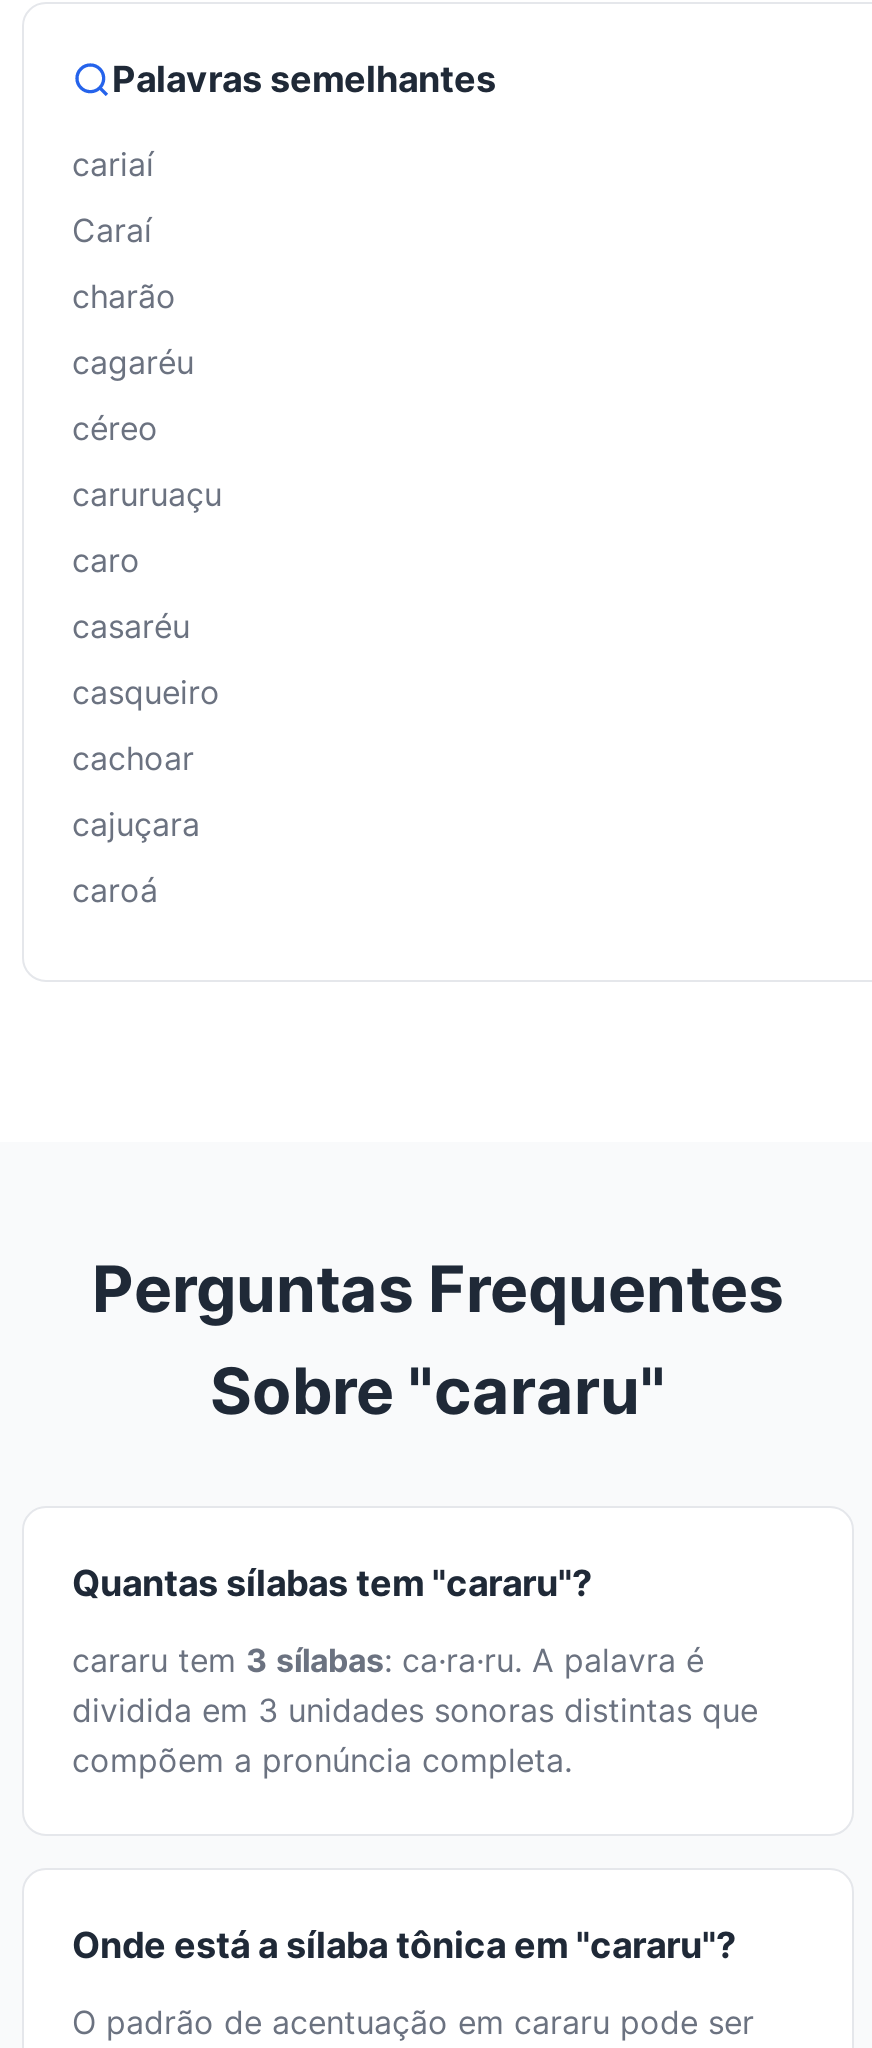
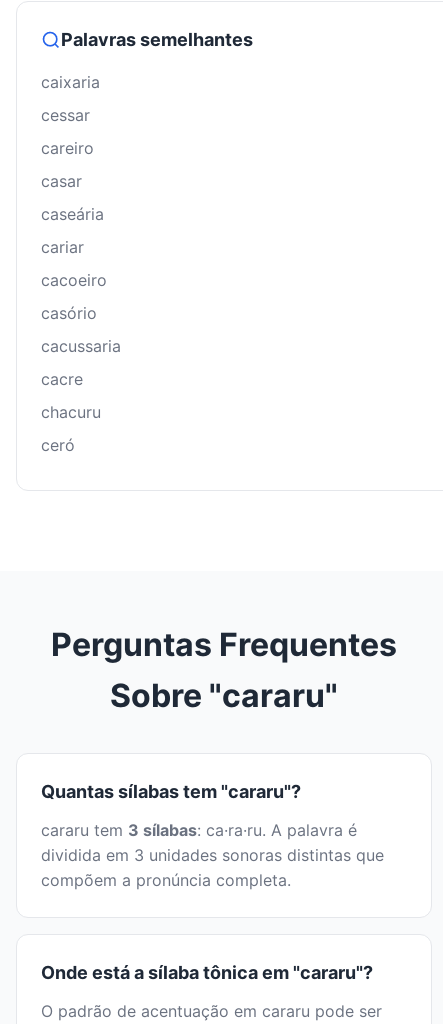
[72,144,154,184] cariaí -> [41,72,100,92] caixaria
[72,210,152,250] Caraí -> [41,105,90,125] cessar
[72,276,176,316] charão -> [41,138,94,158] careiro
[72,342,194,382] cagaréu -> [41,171,82,191] casar
[72,408,158,448] céreo -> [41,204,104,224] caseária
[72,474,222,514] caruruaçu -> [41,237,84,257] cariar
[72,540,140,580] caro -> [41,270,107,290] cacoeiro
[72,606,190,646] casaréu -> [41,303,97,323] casório
[72,672,220,712] casqueiro -> [41,336,121,356] cacussaria
[72,738,194,778] cachoar -> [41,369,83,389] cacre
[72,804,200,844] cajuçara -> [41,402,101,422] chacuru
[72,870,158,910] caroá -> [41,435,75,455] ceró

